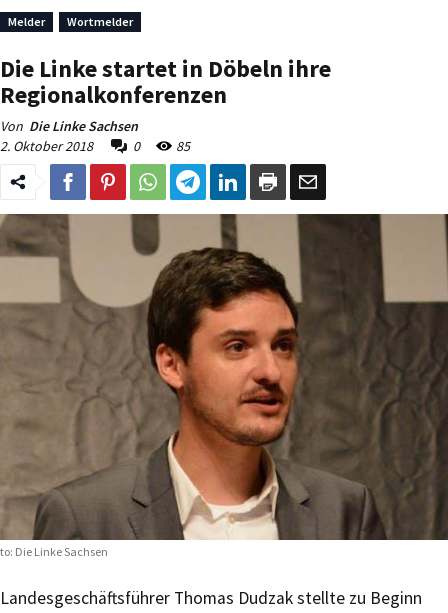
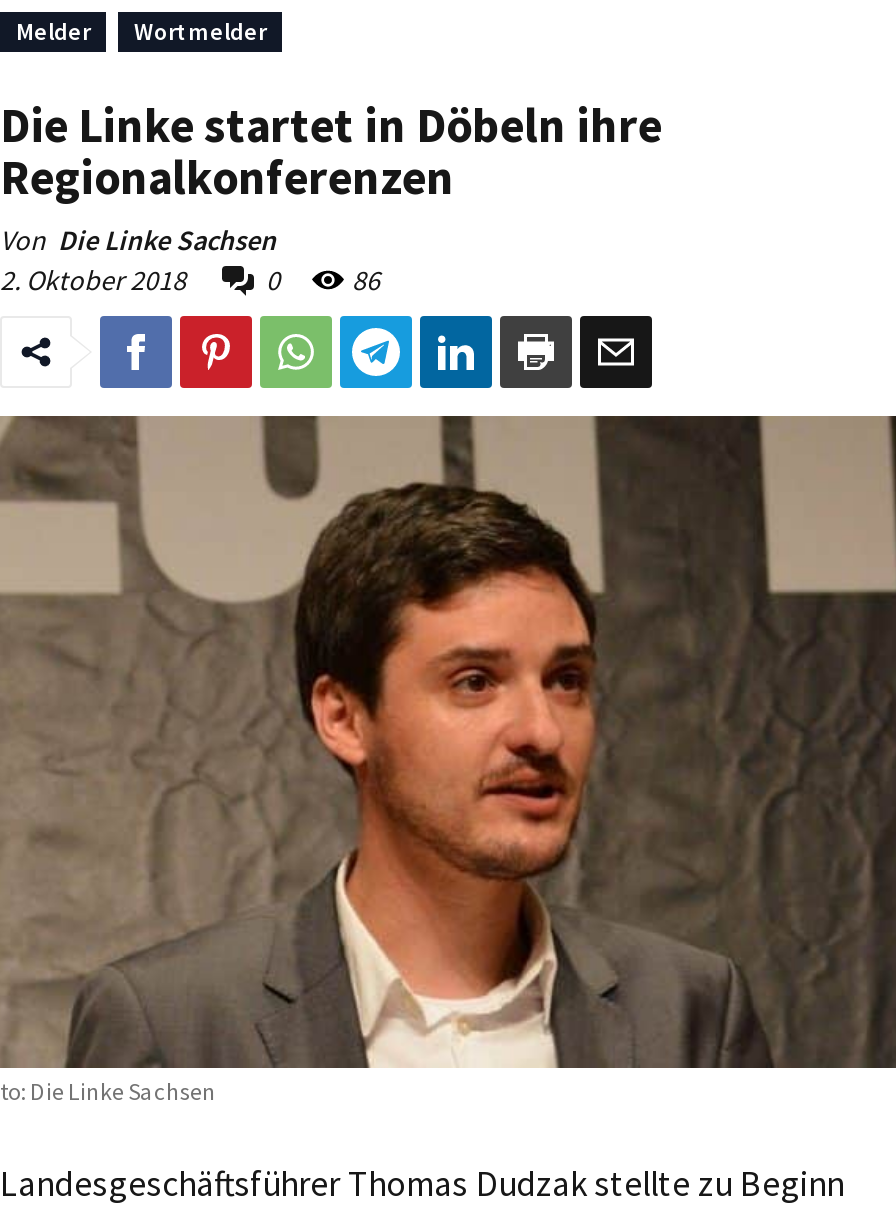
[133,137,190,155] 0 85 -> [266,262,380,298] 0 86

